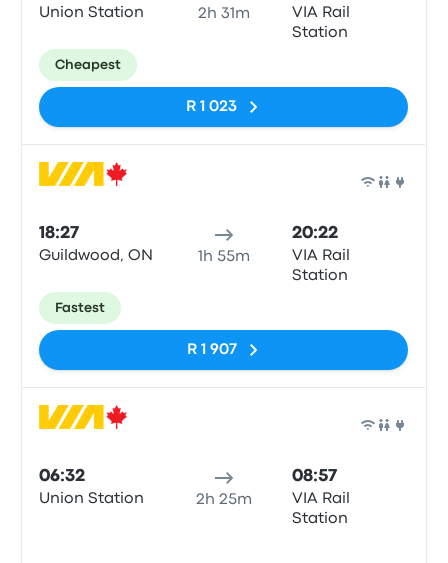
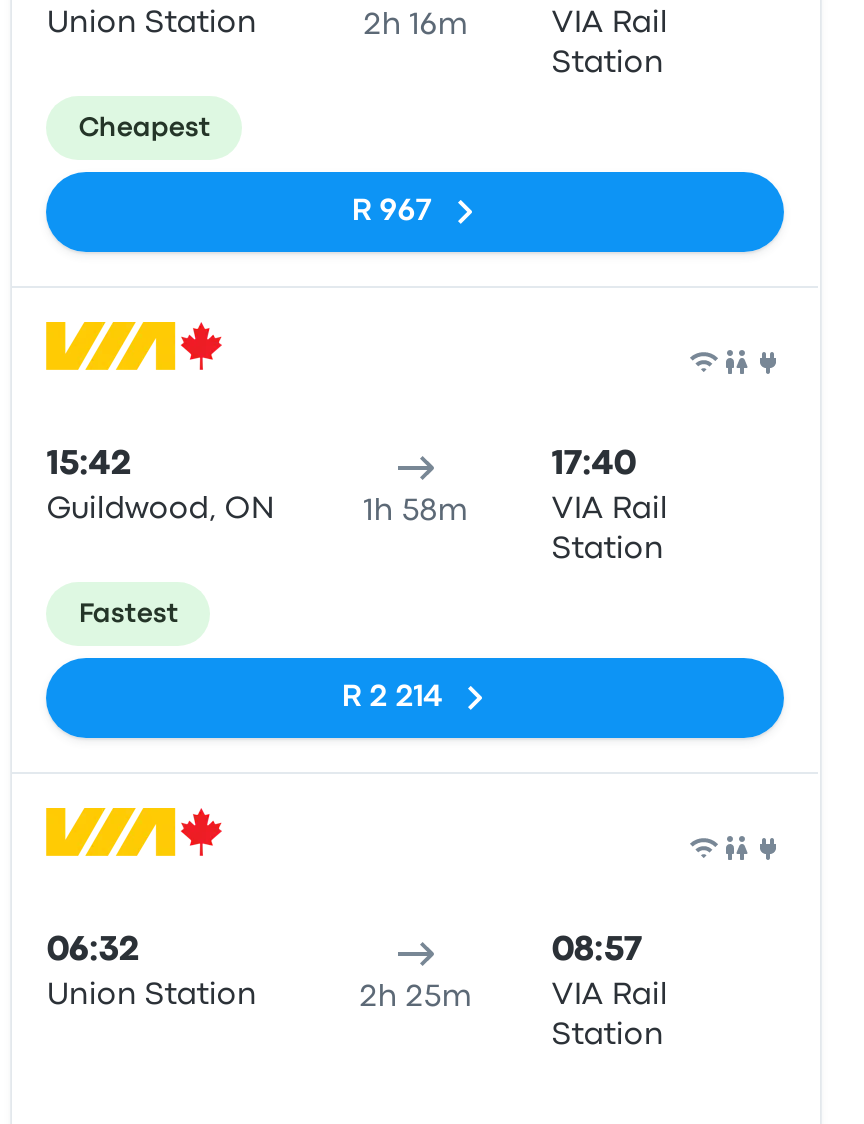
[198,7,250,21] 2h 31m -> [364,12,468,40] 2h 16m
[186,100,237,114] R 1 023 -> [352,198,432,226] R 967
[39,226,79,241] 18:27 -> [47,450,131,480] 15:42
[292,226,338,241] 20:22 -> [552,450,636,480] 17:40
[198,250,250,264] 1h 55m -> [364,498,468,526] 1h 58m
[187,343,237,357] R 1 907 -> [342,684,442,712] R 2 214

